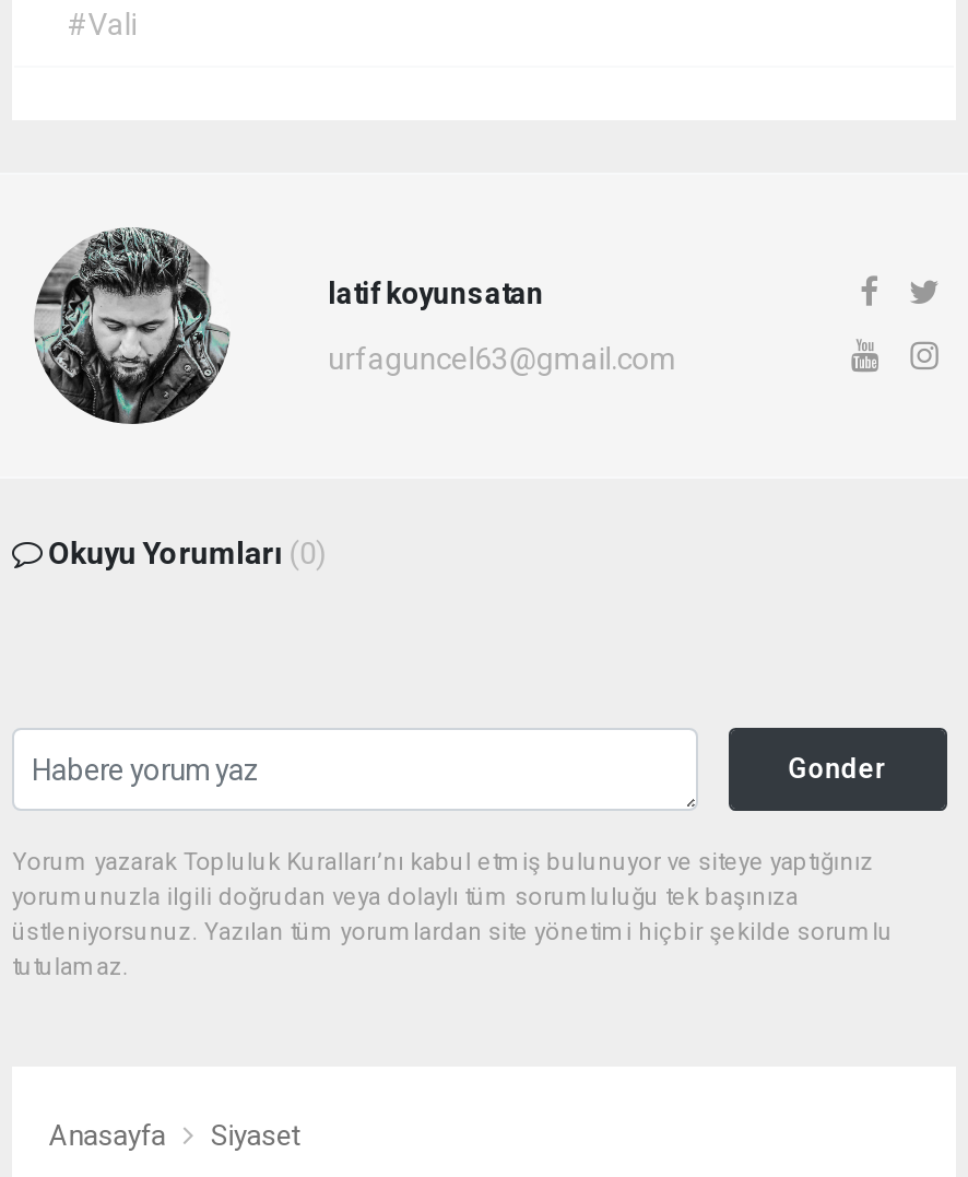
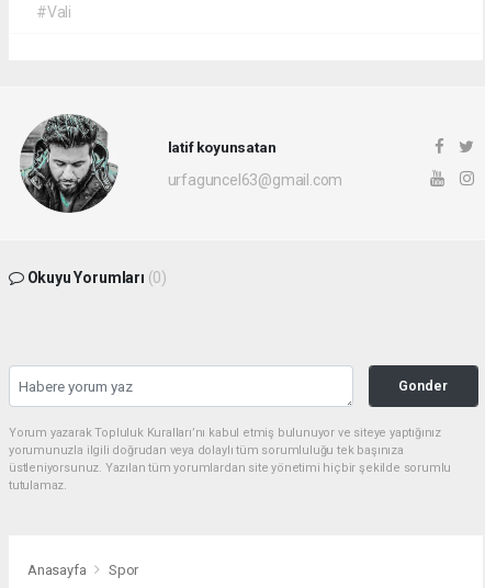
[211,1119,300,1152] Siyaset -> [109,562,138,578] Spor

